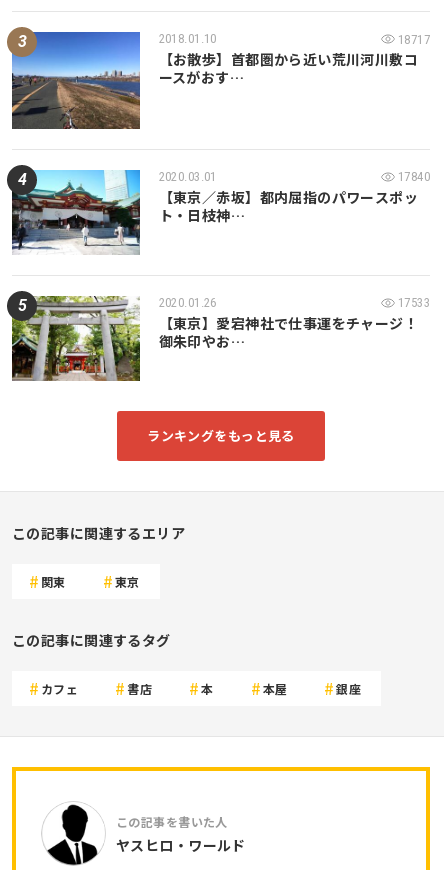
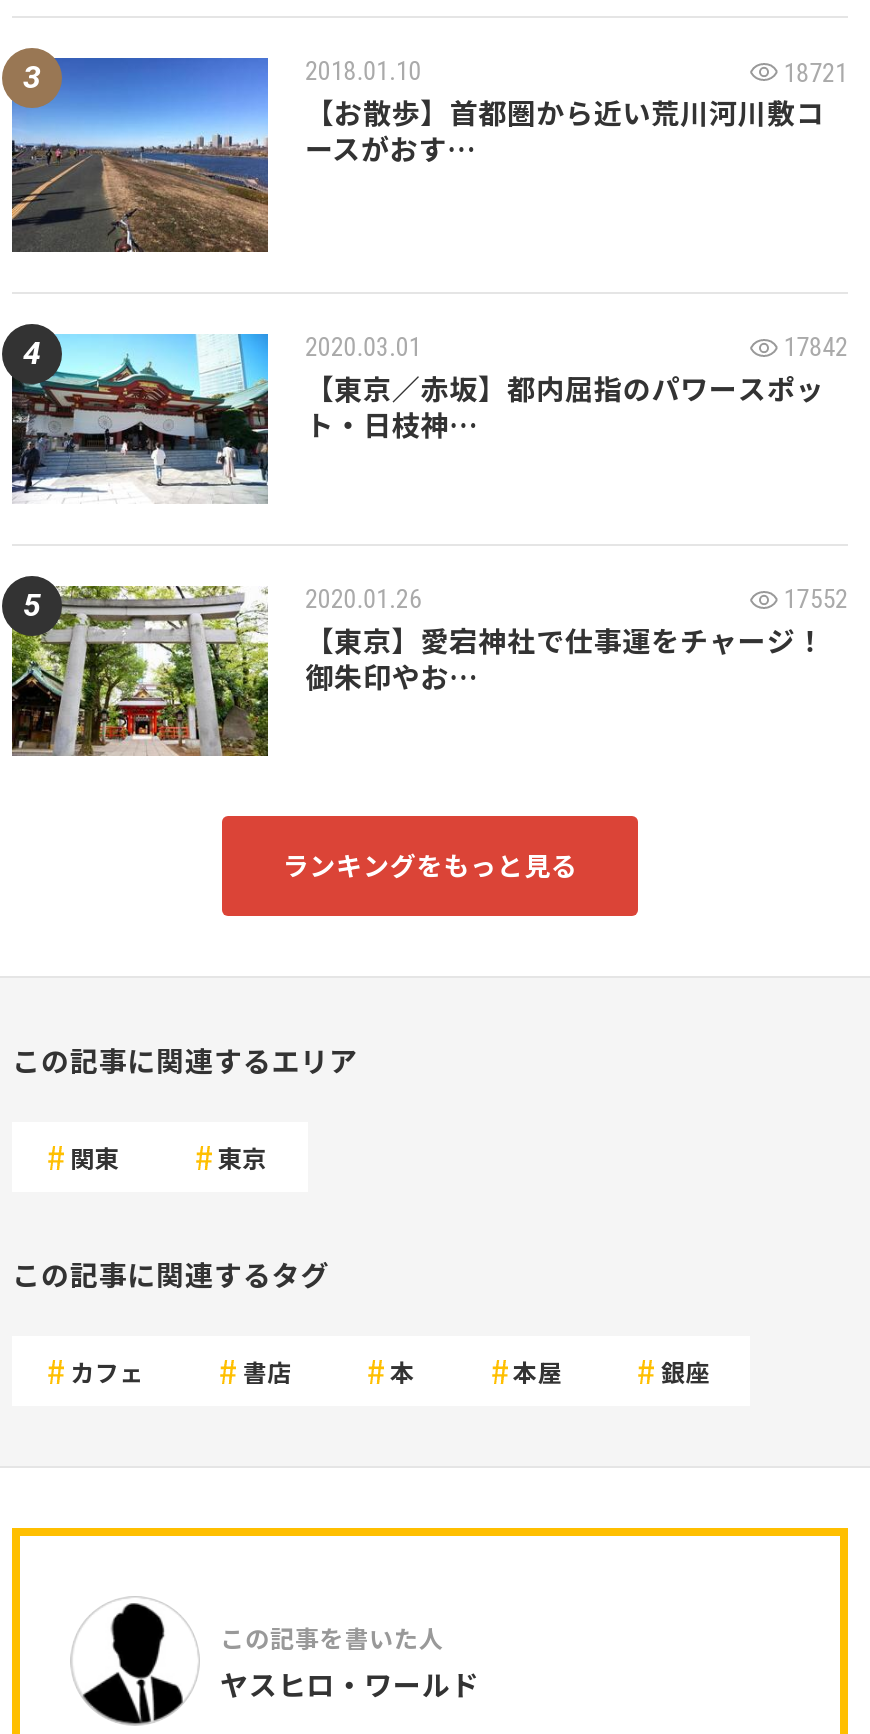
[398,32,430,47] 18717 -> [784,58,848,88] 18721
[398,169,430,184] 17840 -> [784,332,848,362] 17842
[398,295,430,310] 17533 -> [784,585,848,615] 17552

